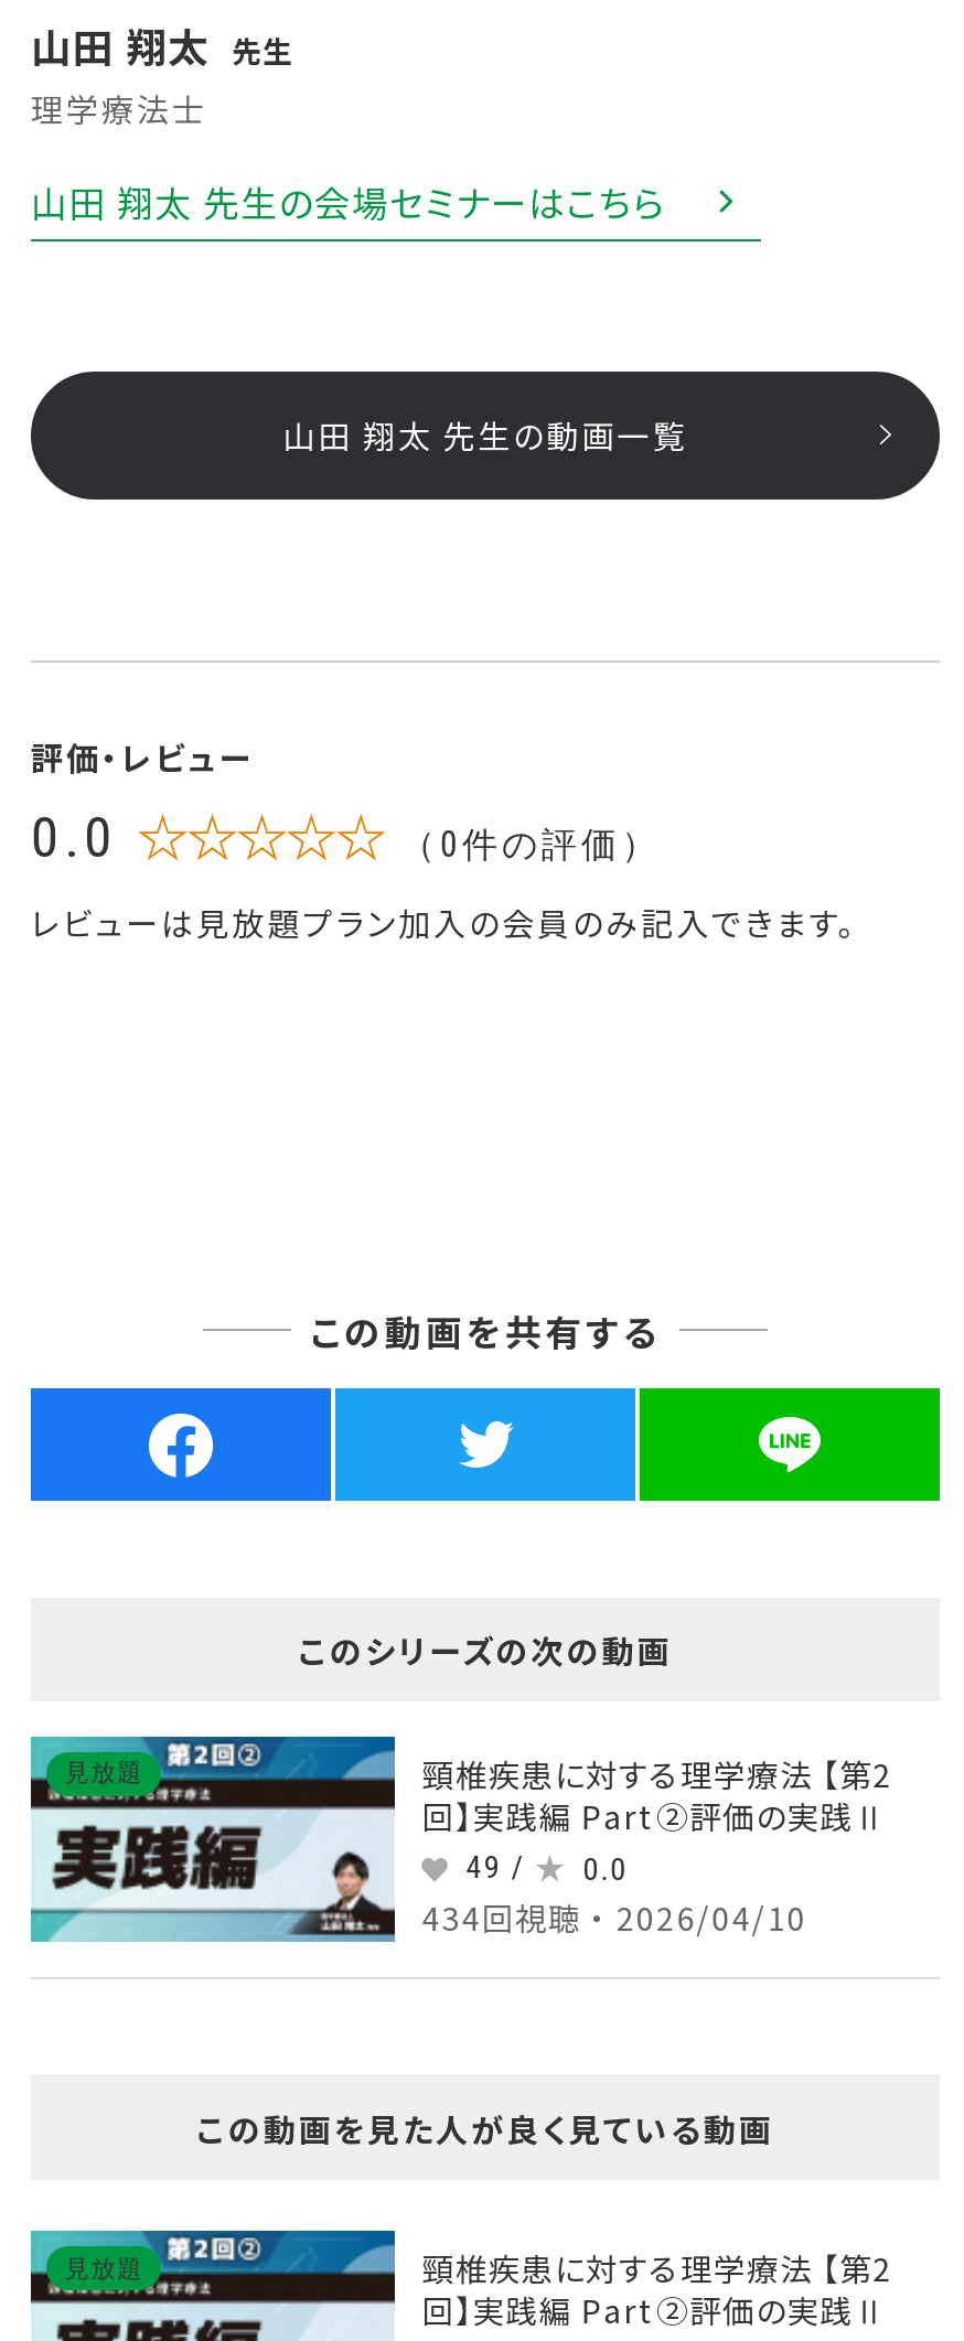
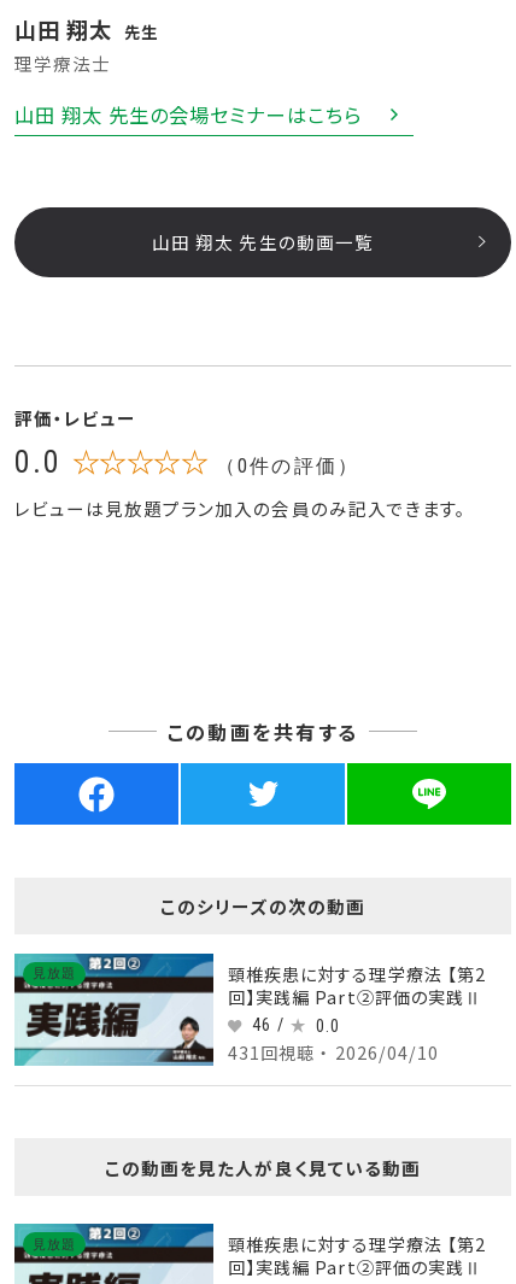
[466,1850,628,1886] 49 / 0.0 -> [252,1016,341,1036] 46 / 0.0
[422,1892,807,1939] 434回視聴 ・ 2026/04/10 -> [228,1039,439,1064] 431回視聴 ・ 2026/04/10

